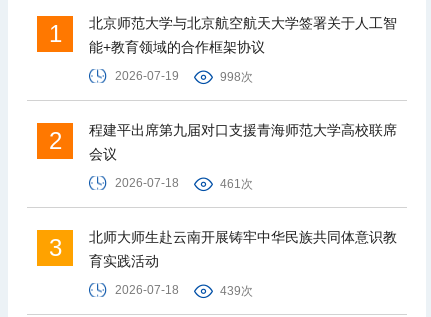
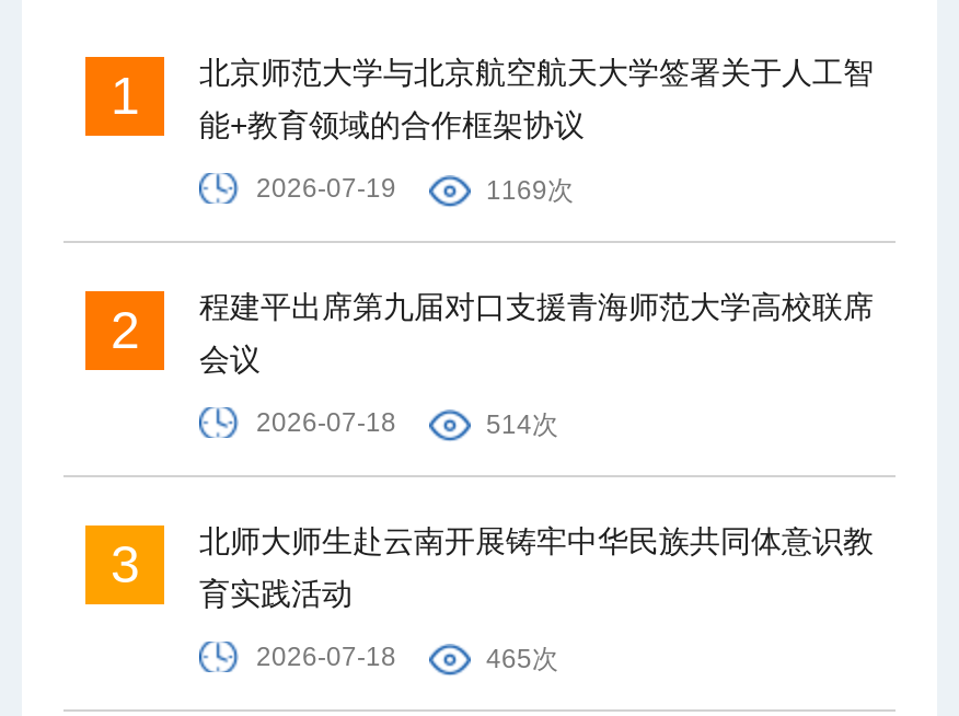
[220,70,253,84] 998次 -> [486,176,574,206] 1169次
[220,177,253,191] 461次 -> [486,410,558,441] 514次
[220,284,253,298] 439次 -> [486,644,558,675] 465次

